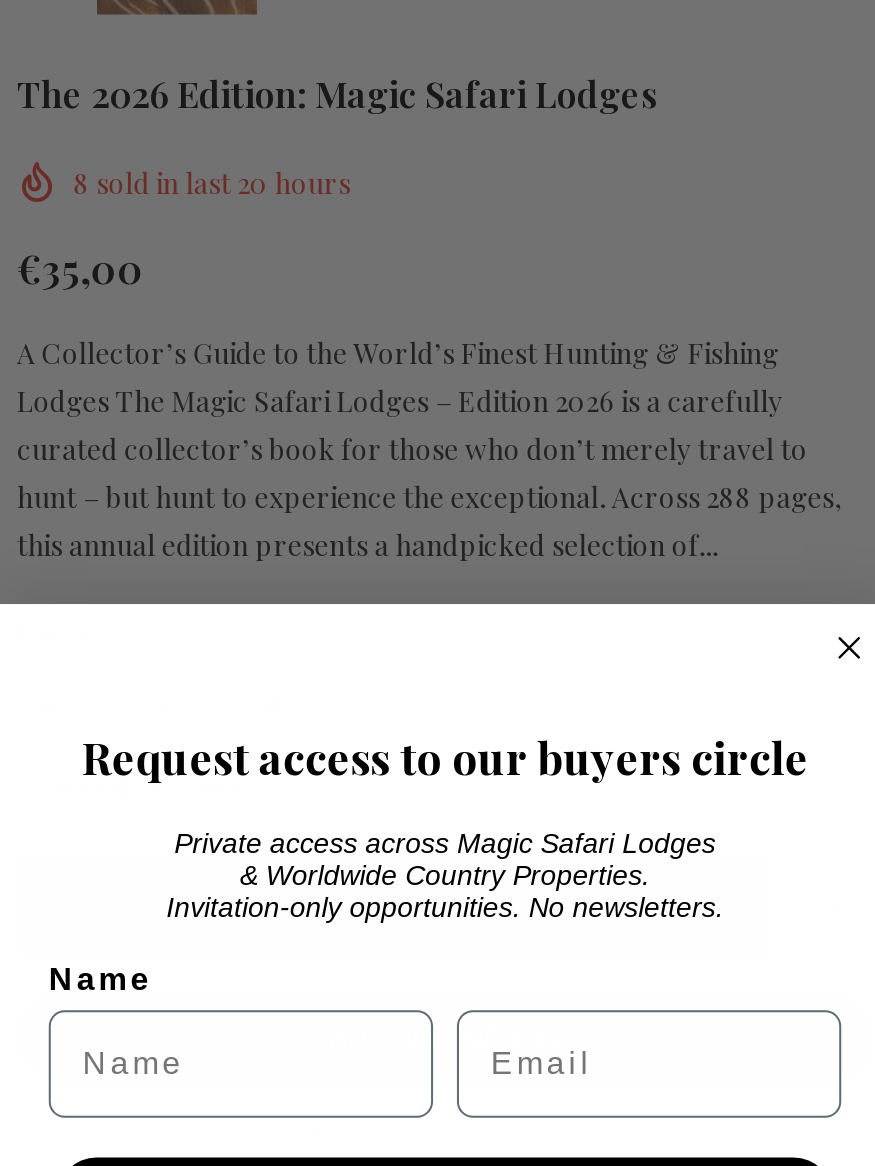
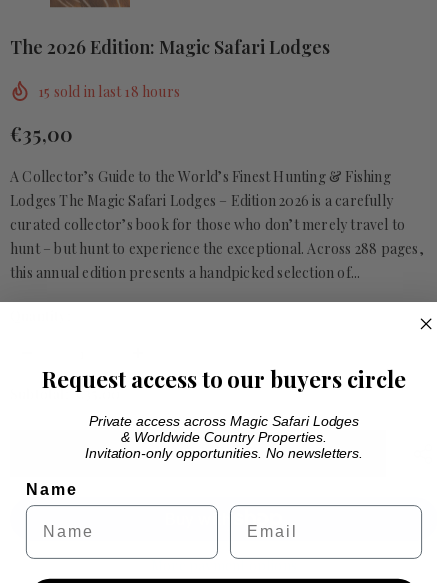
[73,163,351,201] 8 sold in last 20 hours -> [38,82,180,101] 15 sold in last 18 hours

